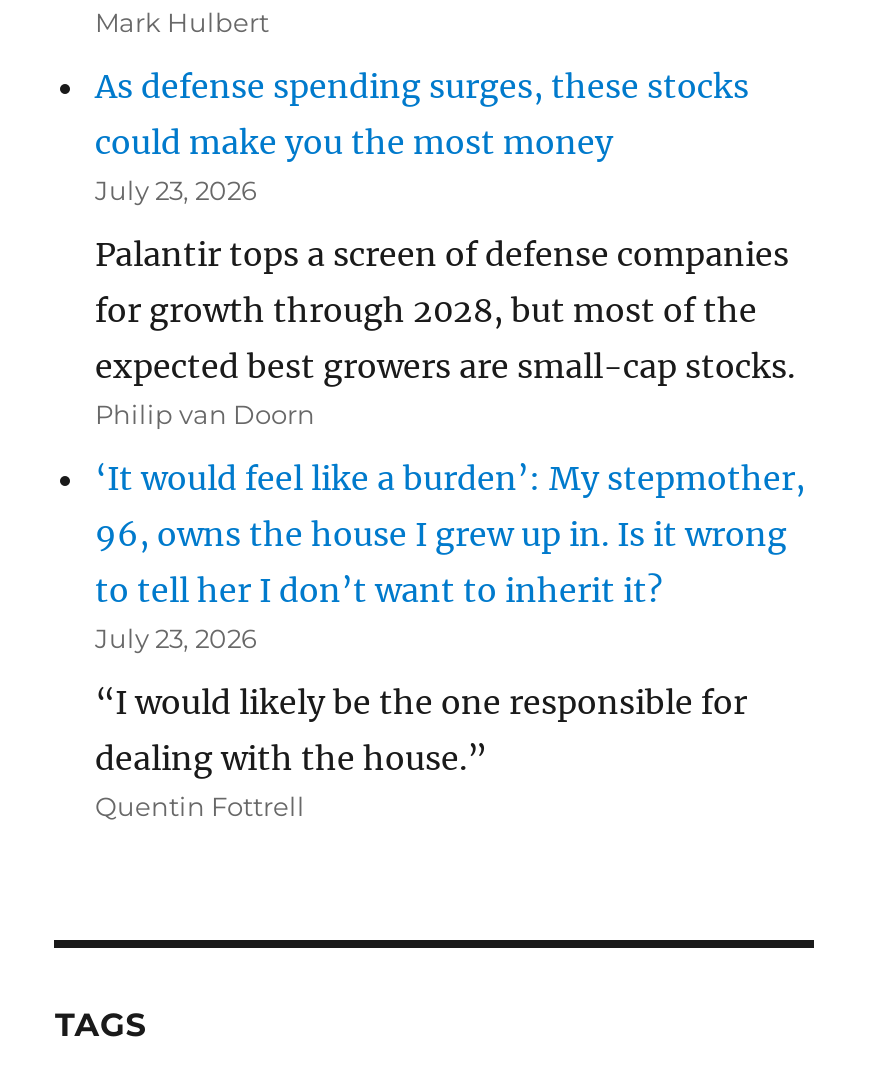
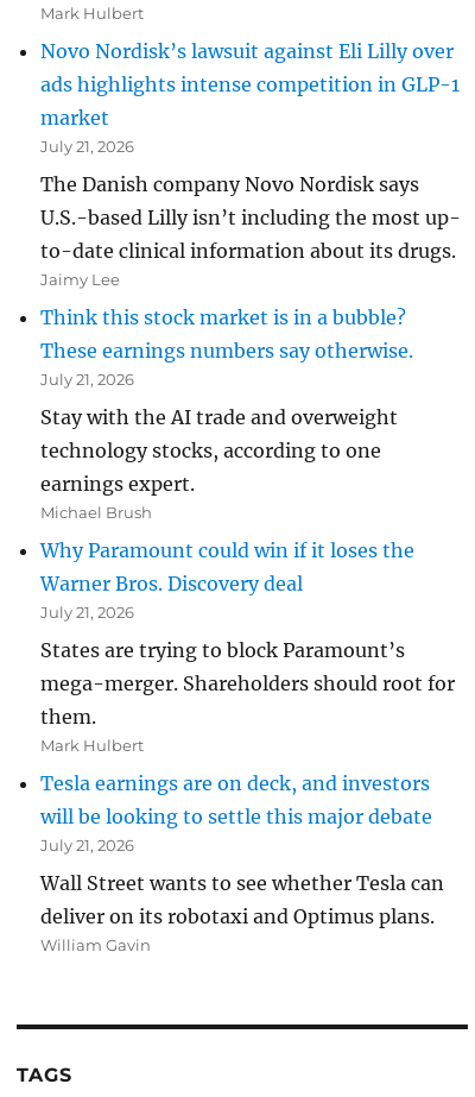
[95,66,805,822] As defense spending surges, these stocks | could make you the most money | July 23, 2026 | Palantir tops a screen of defense companies | for growth through 2028, but most of the | expected best growers are small-cap stocks. | Philip van Doorn | ‘It would feel like a burden’: My stepmother, | 96, owns the house I grew up in. Is it wrong | to tell her I don’t want to inherit it? | July 23, 2026 | “I would likely be the one responsible for | dealing with the house.” | Quentin Fottrell -> [41,39,461,954] Novo Nordisk’s lawsuit against Eli Lilly over | ads highlights intense competition in GLP-1 | market | July 21, 2026 | The Danish company Novo Nordisk says | U.S.-based Lilly isn’t including the most up- | to-date clinical information about its drugs. | Jaimy Lee | Think this stock market is in a bubble? | These earnings numbers say otherwise. | July 21, 2026 | Stay with the AI trade and overweight | technology stocks, according to one | earnings expert. | Michael Brush | Why Paramount could win if it loses the | Warner Bros. Discovery deal | July 21, 2026 | States are trying to block Paramount’s | mega-merger. Shareholders should root for | them. | Mark Hulbert | Tesla earnings are on deck, and investors | will be looking to settle this major debate | July 21, 2026 | Wall Street wants to see whether Tesla can | deliver on its robotaxi and Optimus plans. | William Gavin

